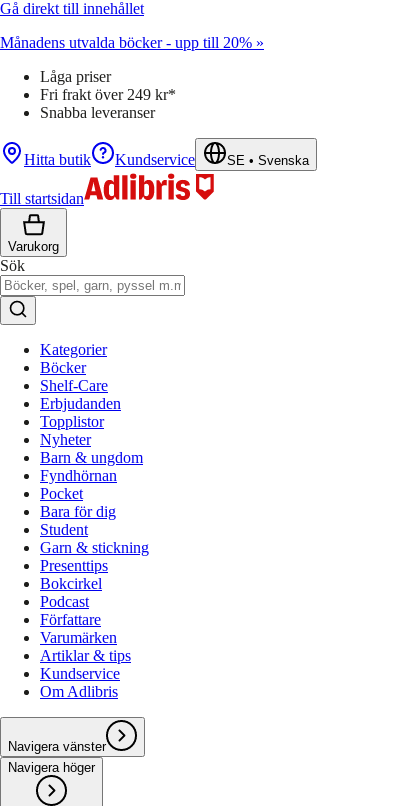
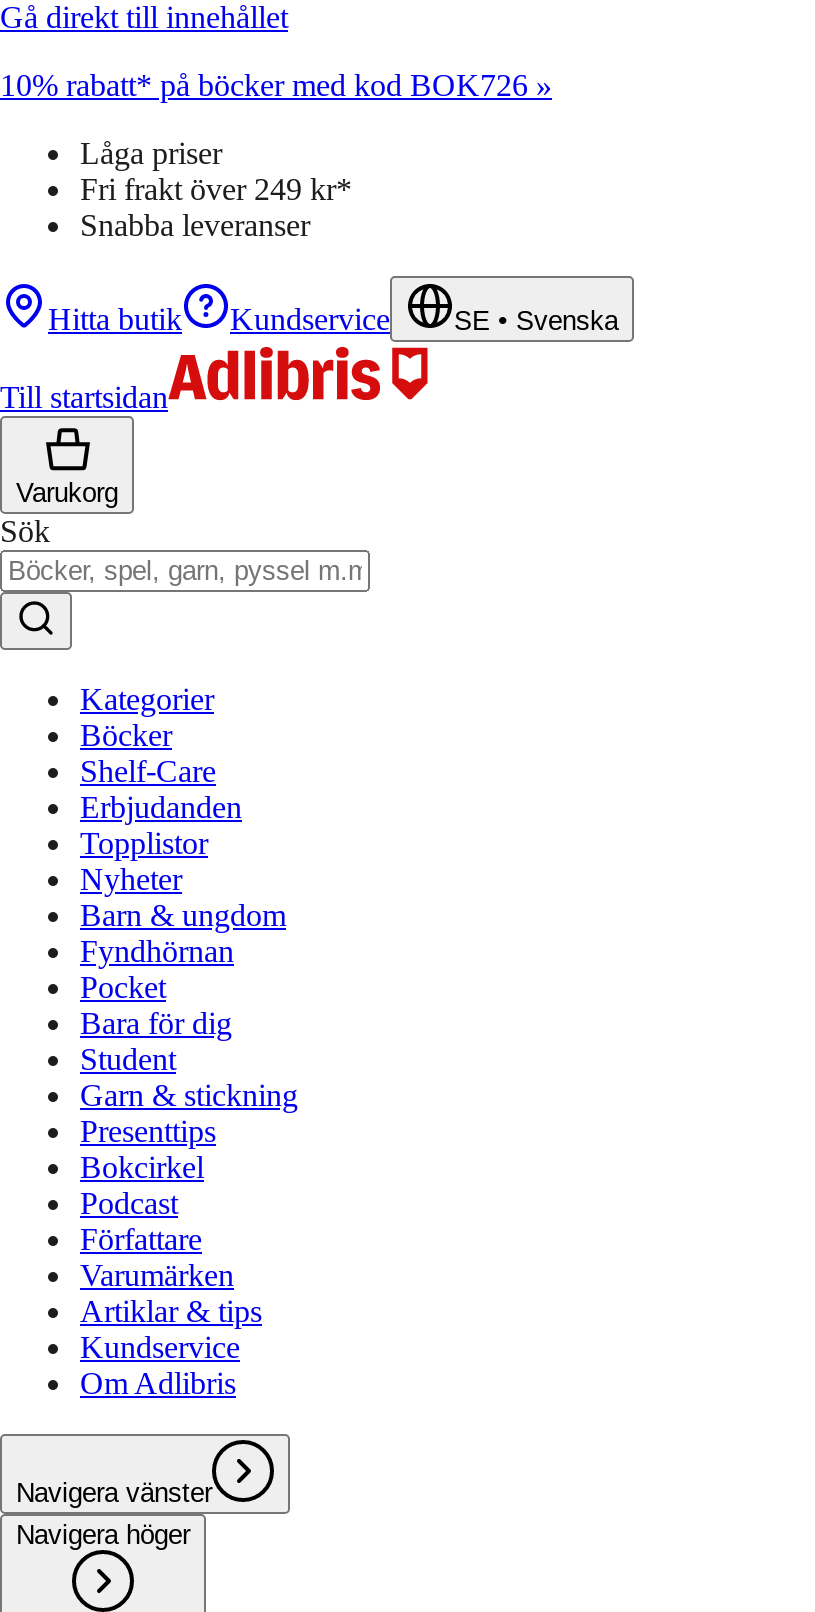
[0,34,264,51] Månadens utvalda böcker - upp till 20% » -> [0,68,552,102] 10% rabatt* på böcker med kod BOK726 »

